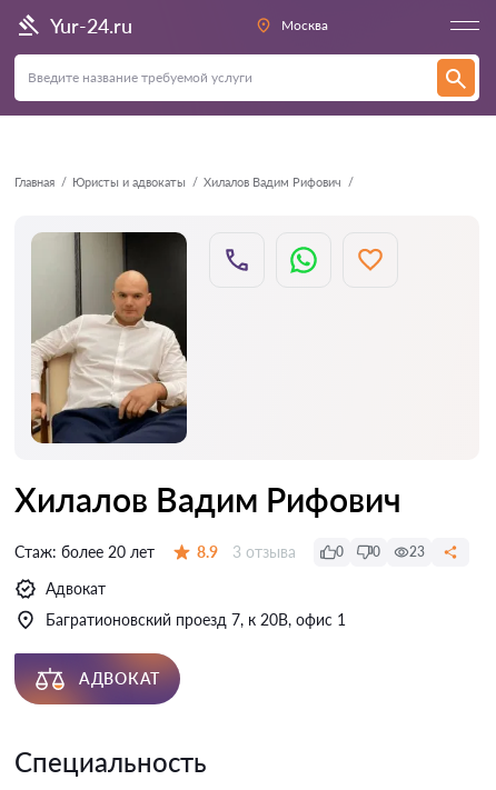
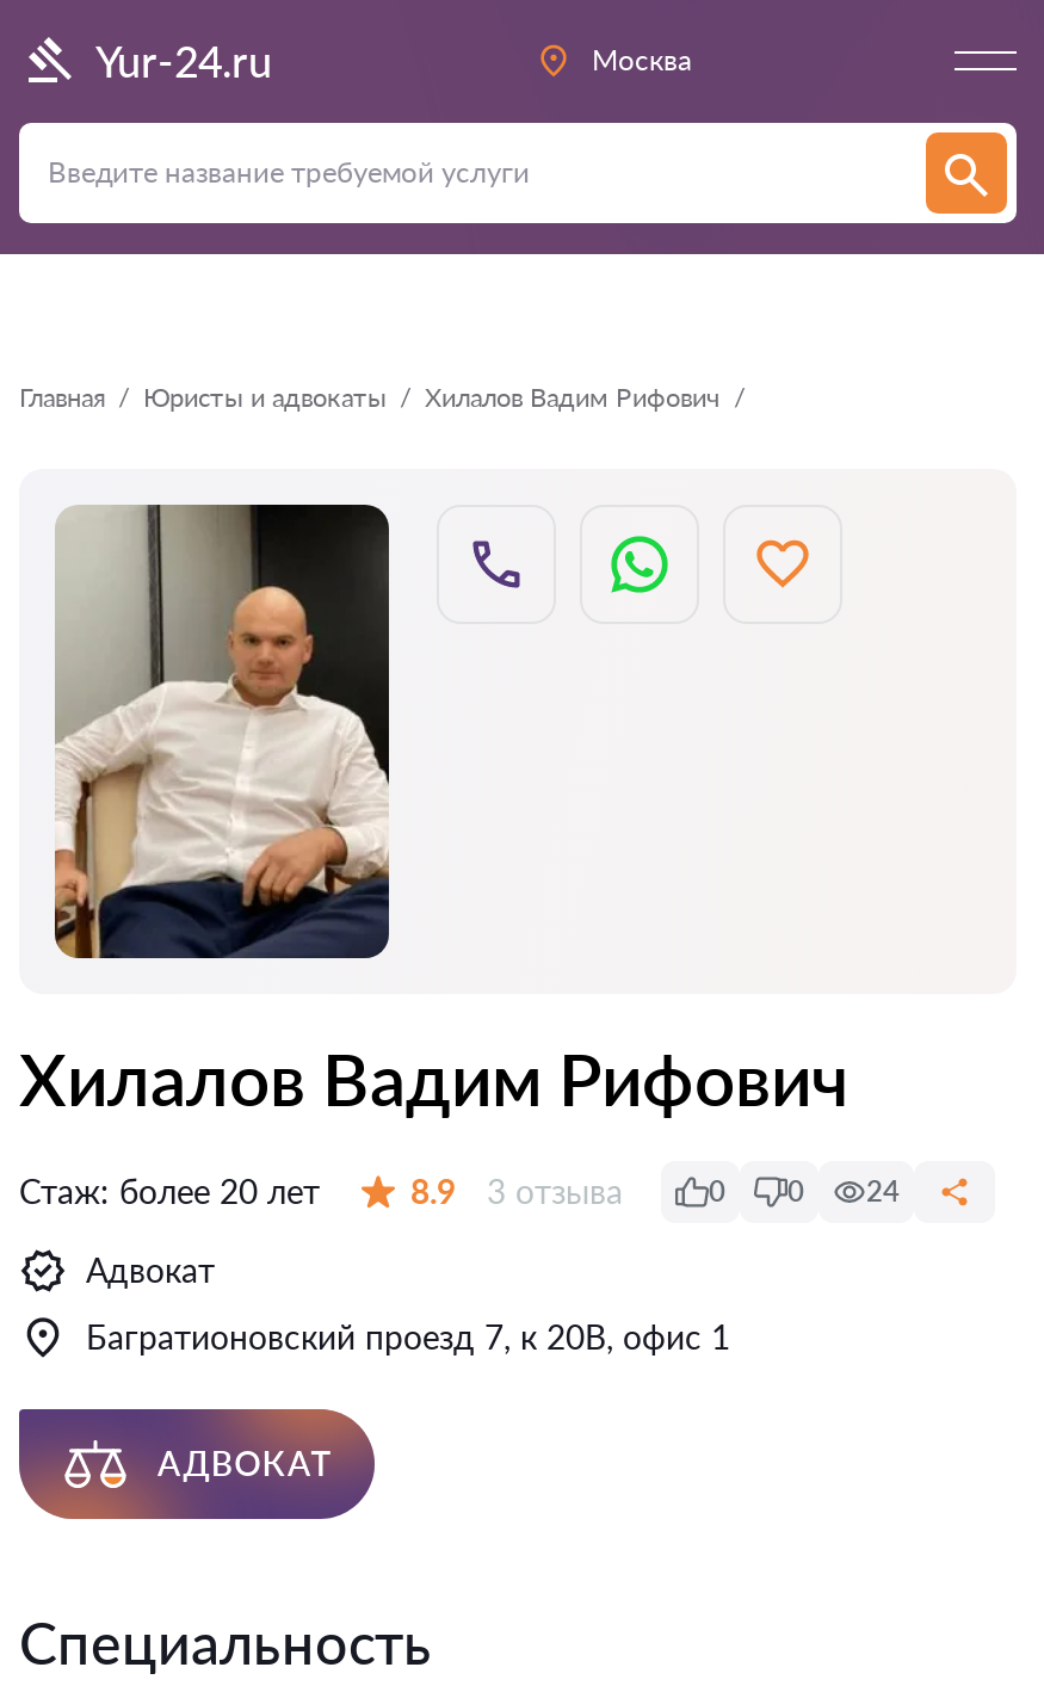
[409,543,425,560] 23 -> [866,1173,900,1209] 24

